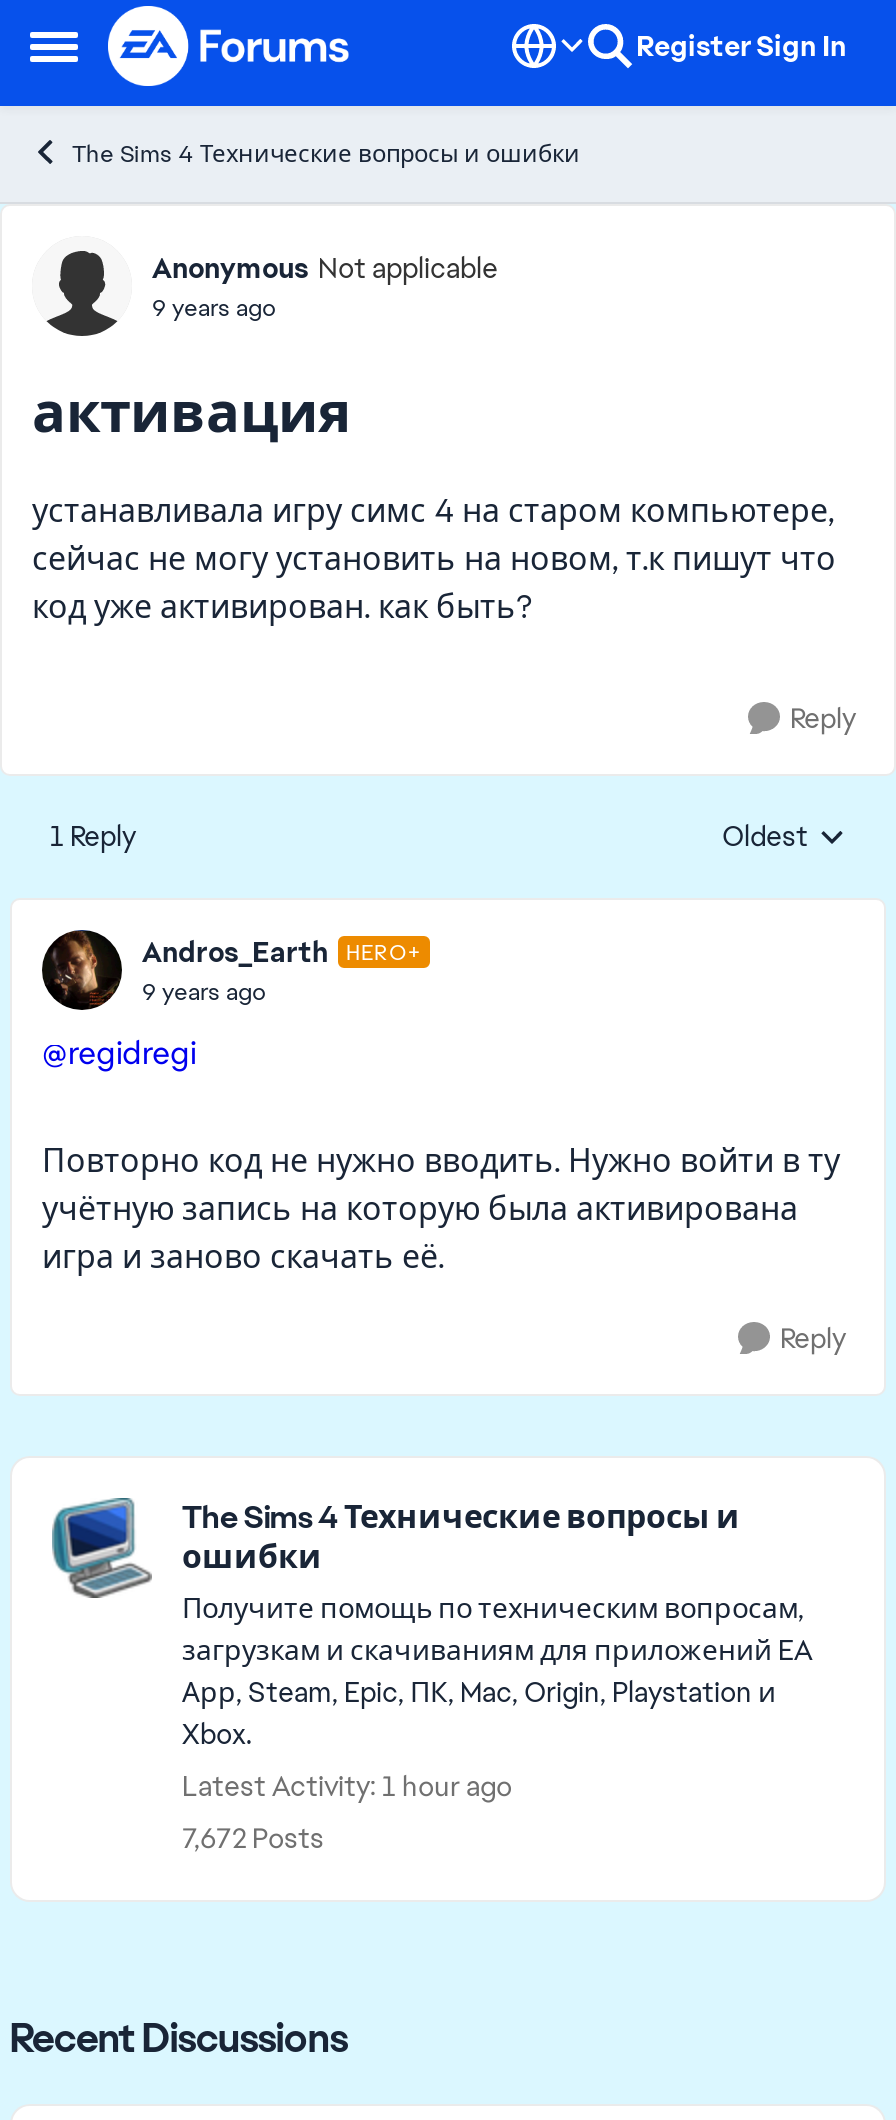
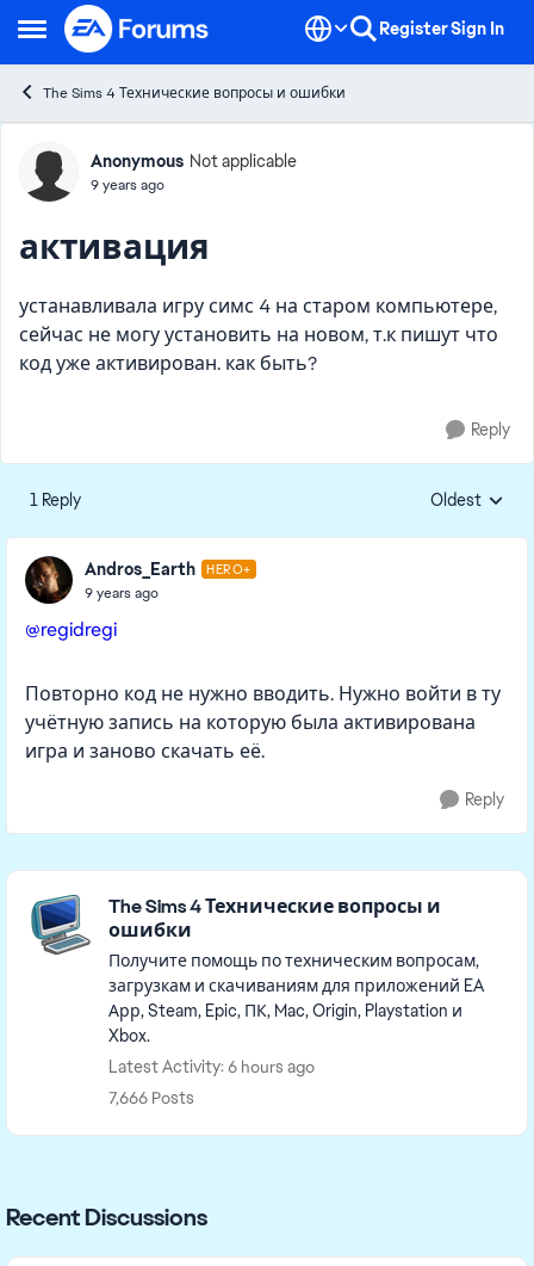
[182,1768,512,1804] Latest Activity: 1 hour ago -> [108,1056,315,1077] Latest Activity: 6 hours ago
[182,1820,324,1856] 7,672 Posts -> [108,1087,194,1108] 7,666 Posts

